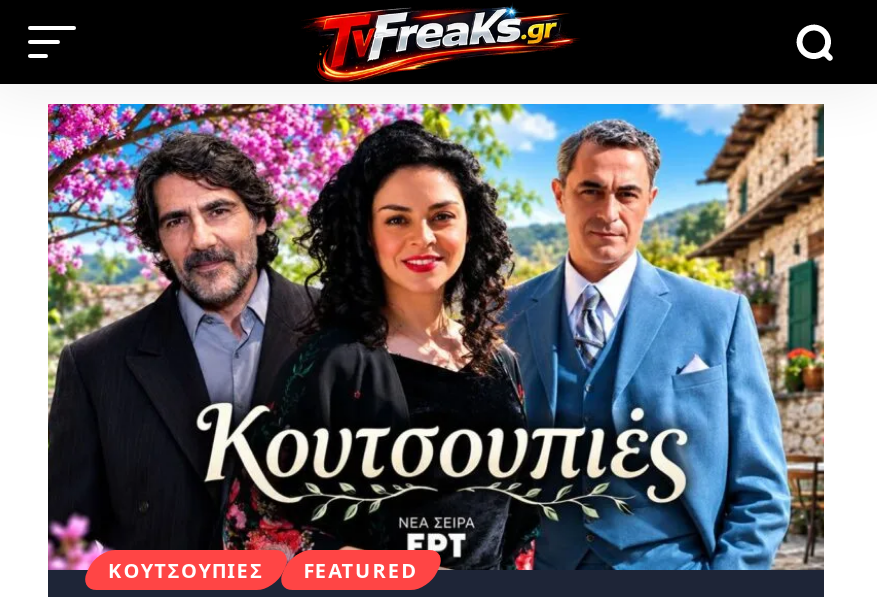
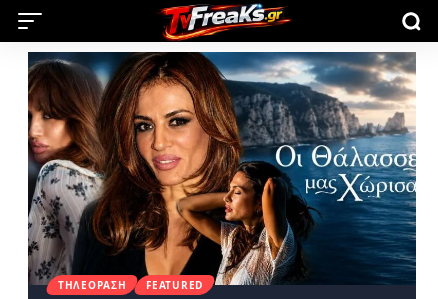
[46,102,826,584] [image] | ΚΟΥΤΣΟΥΠΙΈΣ -> [27,51,417,292] [image] | ΤΗΛΕΌΡΑΣΗ

